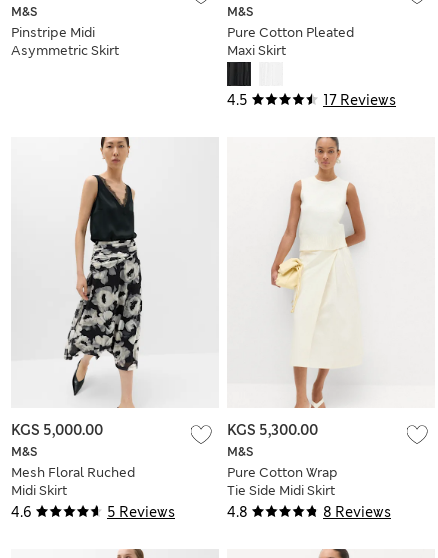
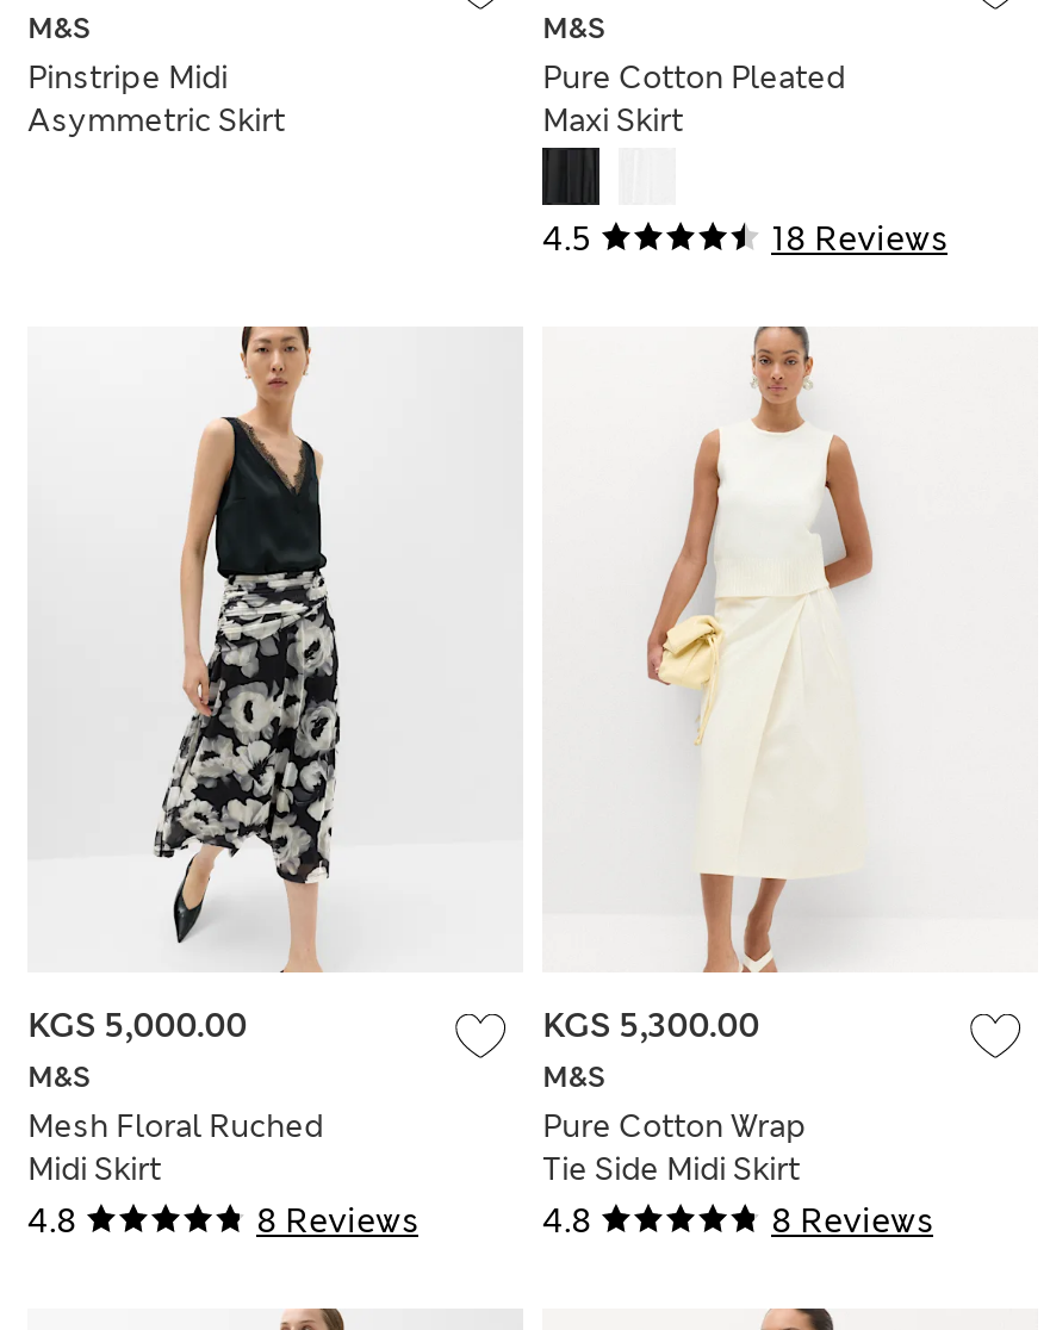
[323,91,396,109] 17 Reviews -> [771,217,948,260] 18 Reviews
[11,502,32,520] 4.6 -> [27,1198,77,1241] 4.8
[107,502,175,520] 5 Reviews -> [256,1198,418,1241] 8 Reviews

